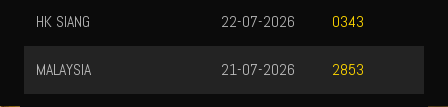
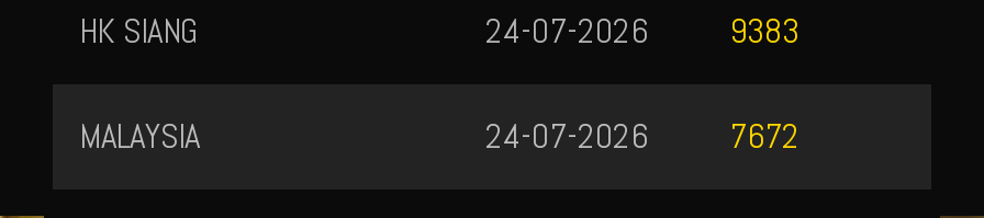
[221,12,295,32] 22-07-2026 -> [485,10,648,53] 24-07-2026
[332,12,364,32] 0343 -> [729,11,800,55] 9383
[221,60,295,80] 21-07-2026 -> [485,115,648,159] 24-07-2026
[332,60,364,80] 2853 -> [729,116,800,160] 7672

